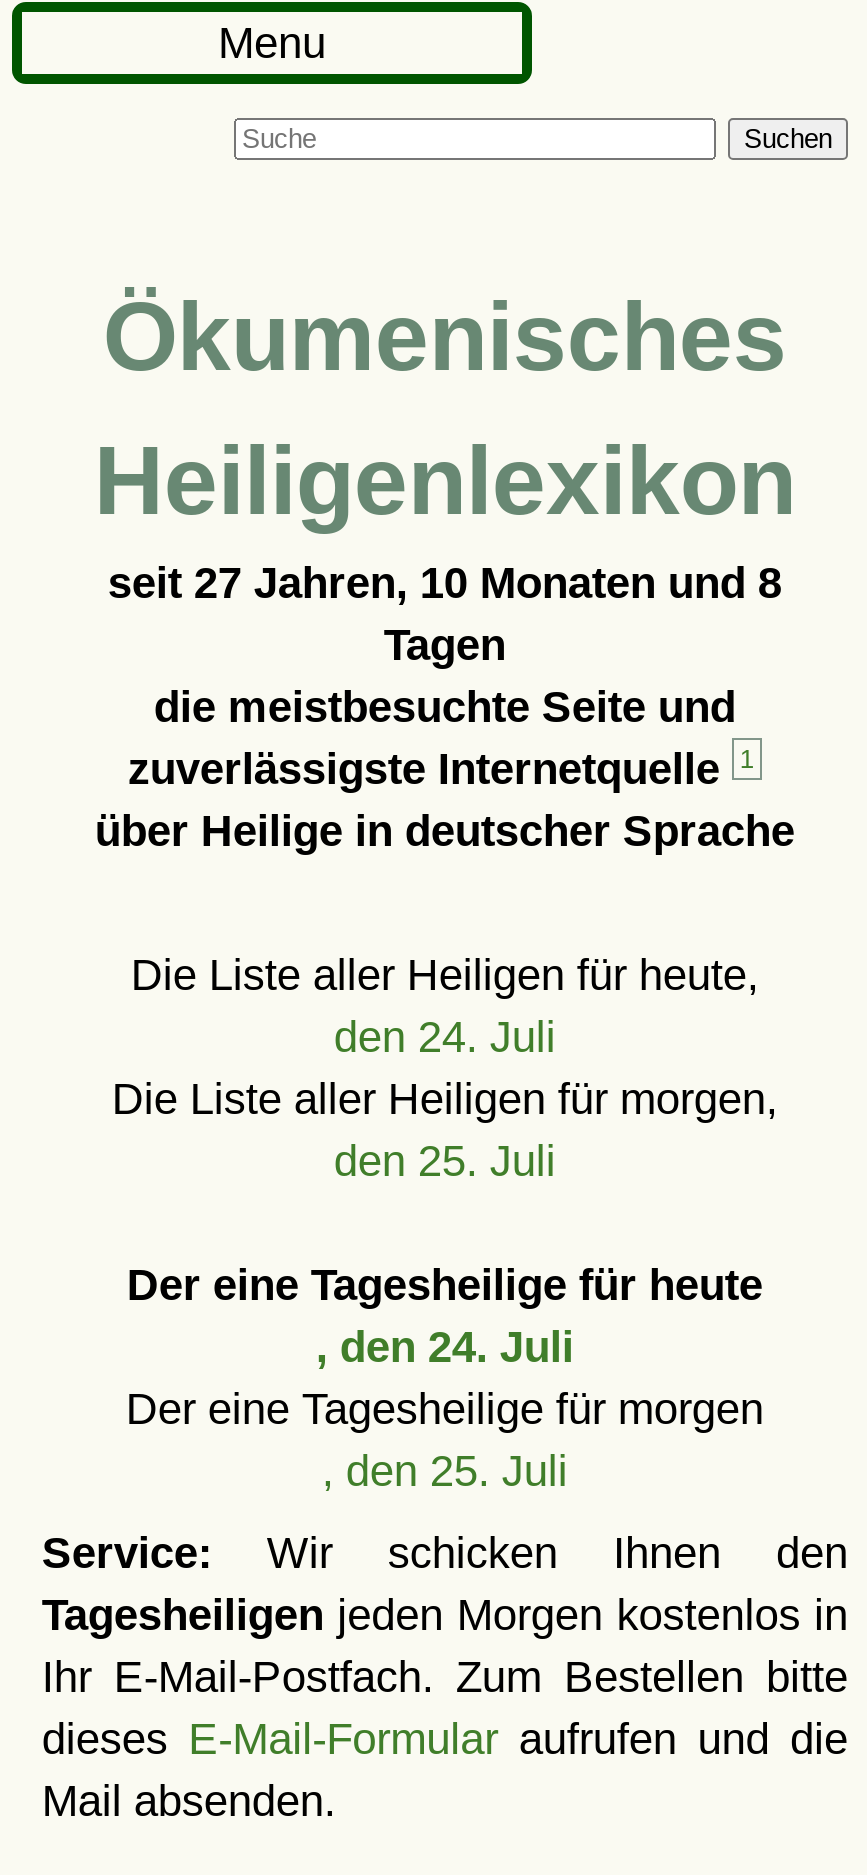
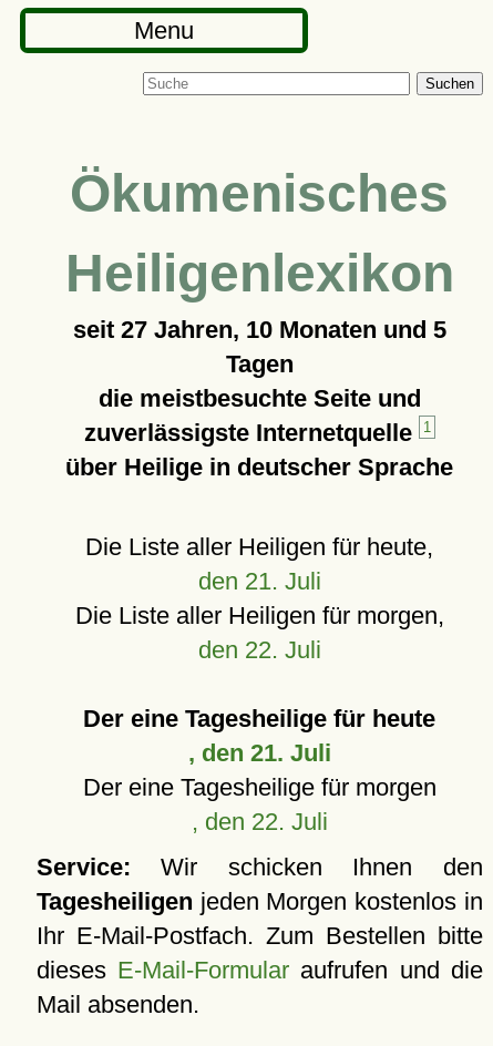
[108,558,782,608] seit 27 Jahren, 10 Monaten und 8 -> [73,316,446,343] seit 27 Jahren, 10 Monaten und 5
[334,1012,556,1062] den 24. Juli -> [198,567,321,595] den 21. Juli
[334,1136,556,1186] den 25. Juli -> [198,636,321,664] den 22. Juli
[316,1322,574,1372] , den 24. Juli -> [188,739,331,767] , den 21. Juli
[322,1446,568,1496] , den 25. Juli -> [192,808,328,835] , den 22. Juli

